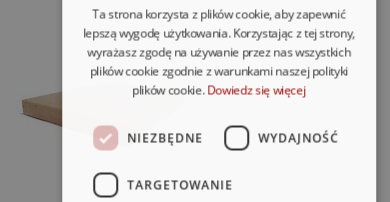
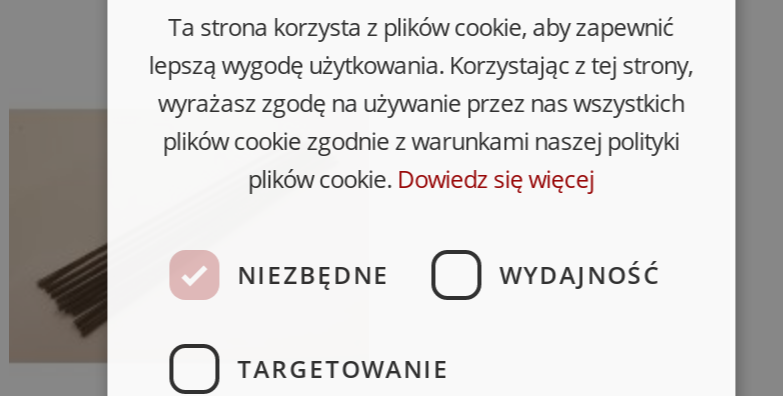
[14,56,63,181] [image] -> [9,111,109,363] [image]

